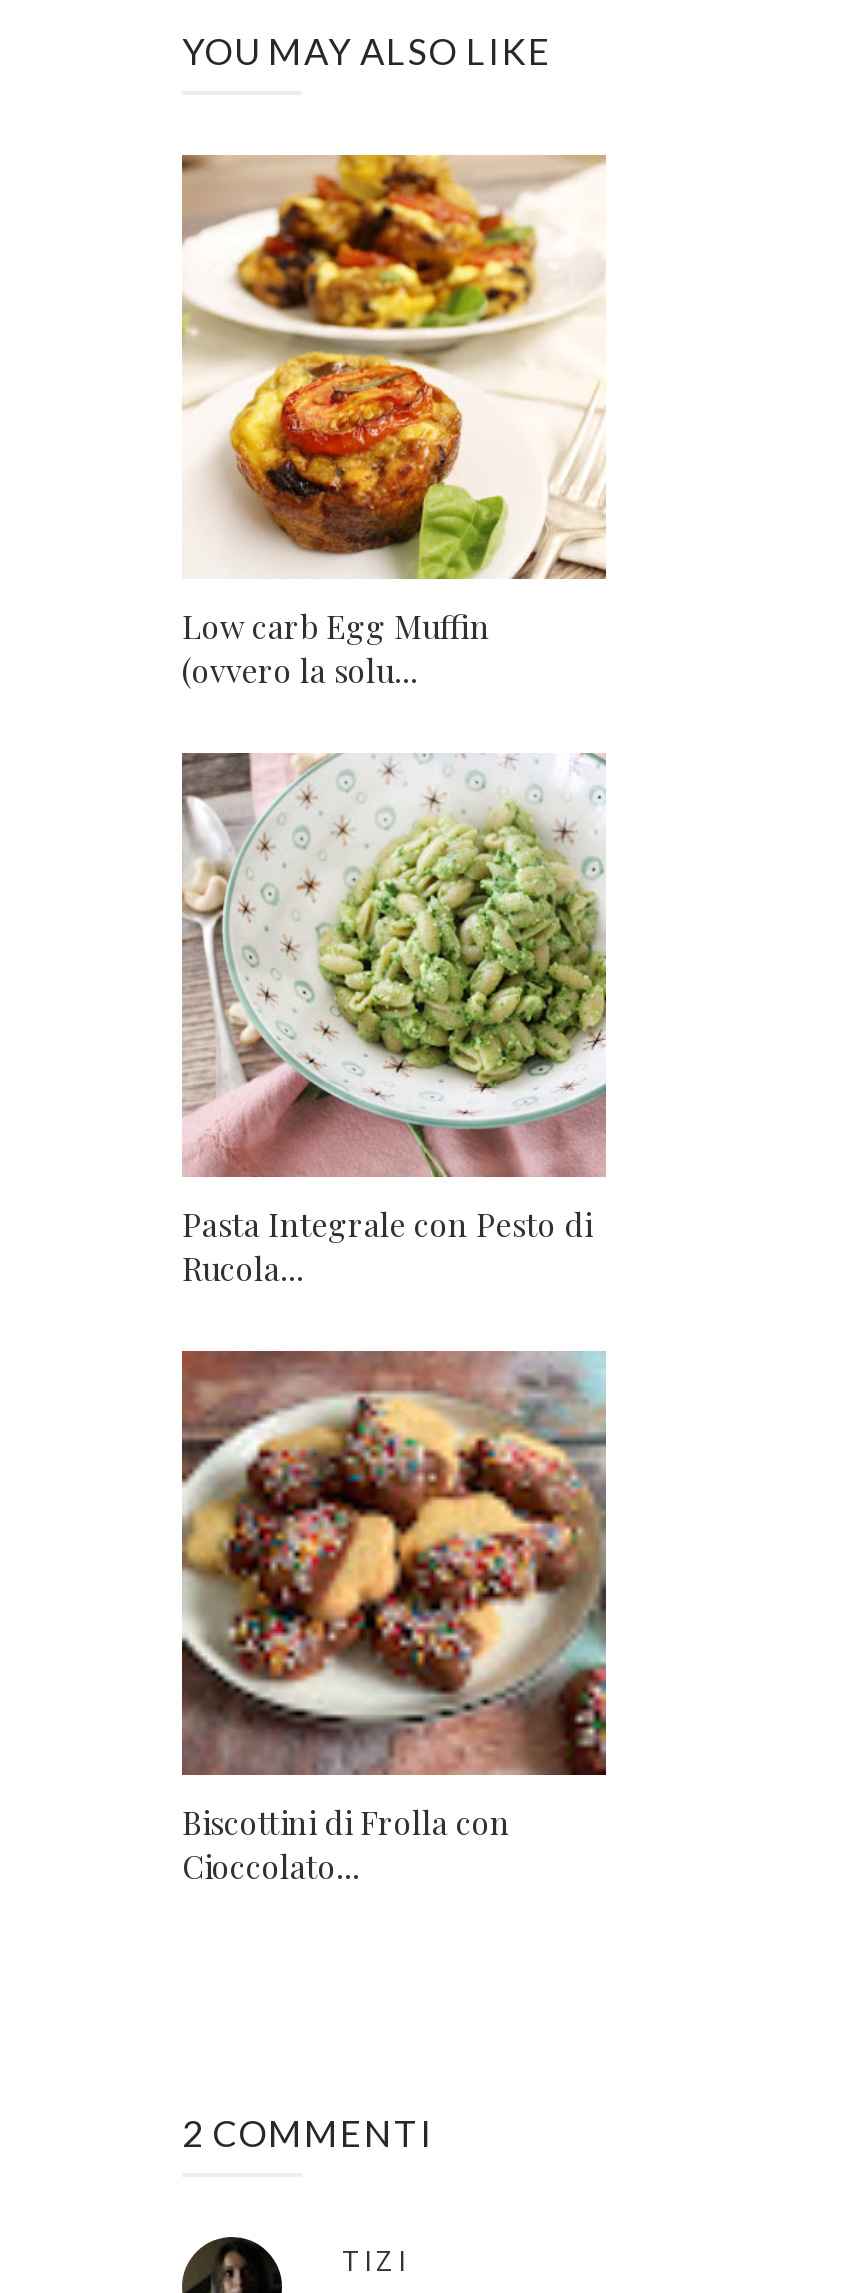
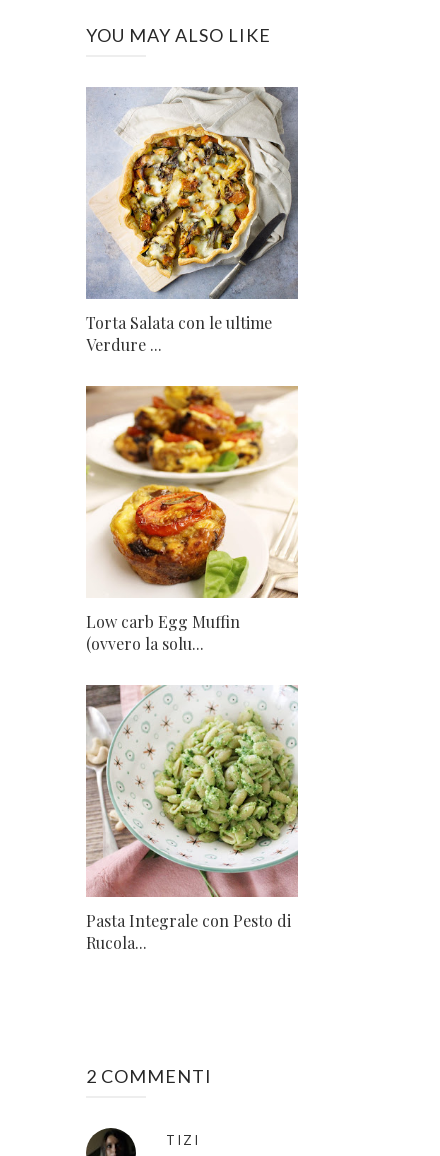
none -> [85,86,299,355] [image] | Torta Salata con le ultime | Verdure ...
moved [178,151,608,1289] -> [84,384,299,953]: [image] | Low carb Egg Muffin | (ovvero la solu... | Pasta Integrale con Pesto di | Rucola...
[182,1349,608,1887] [image] | Biscottini di Frolla con | Cioccolato... -> none

